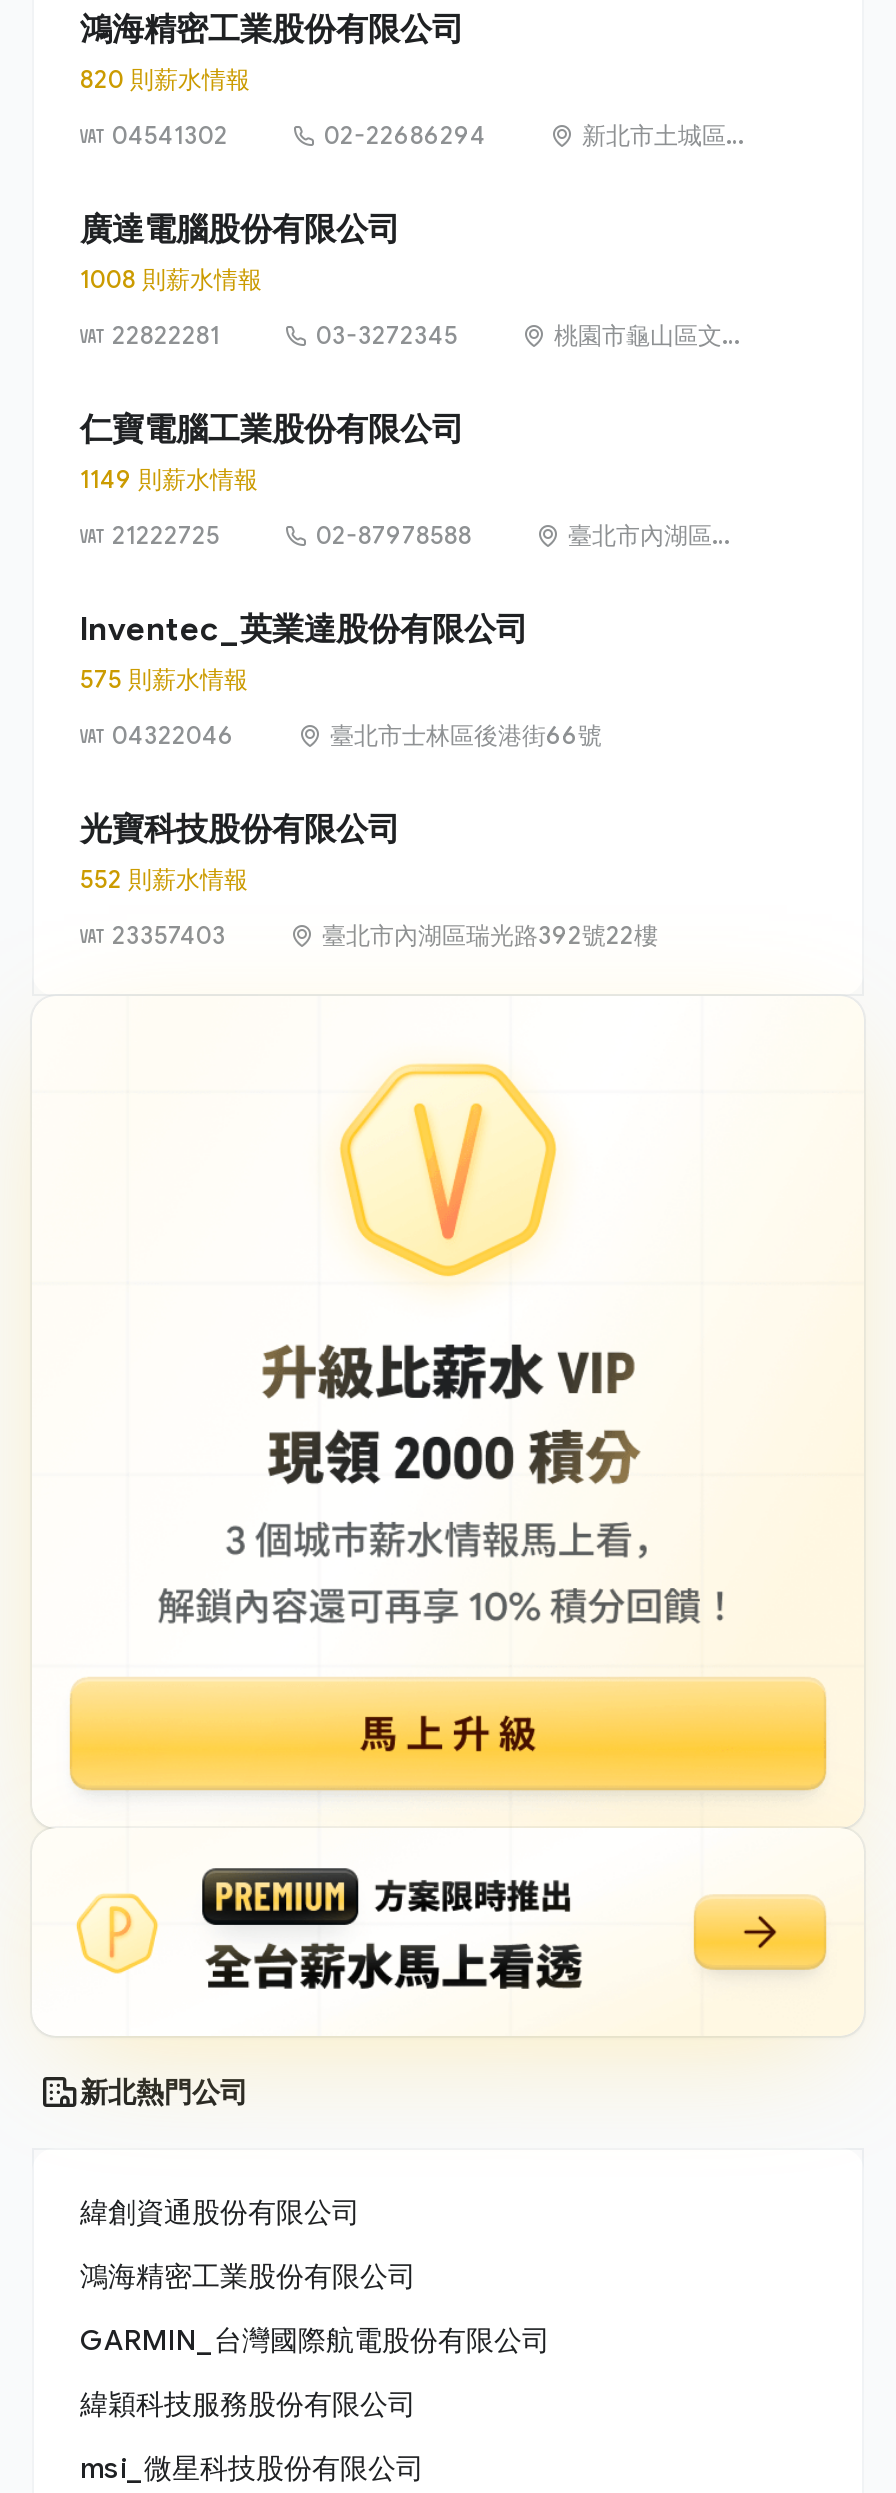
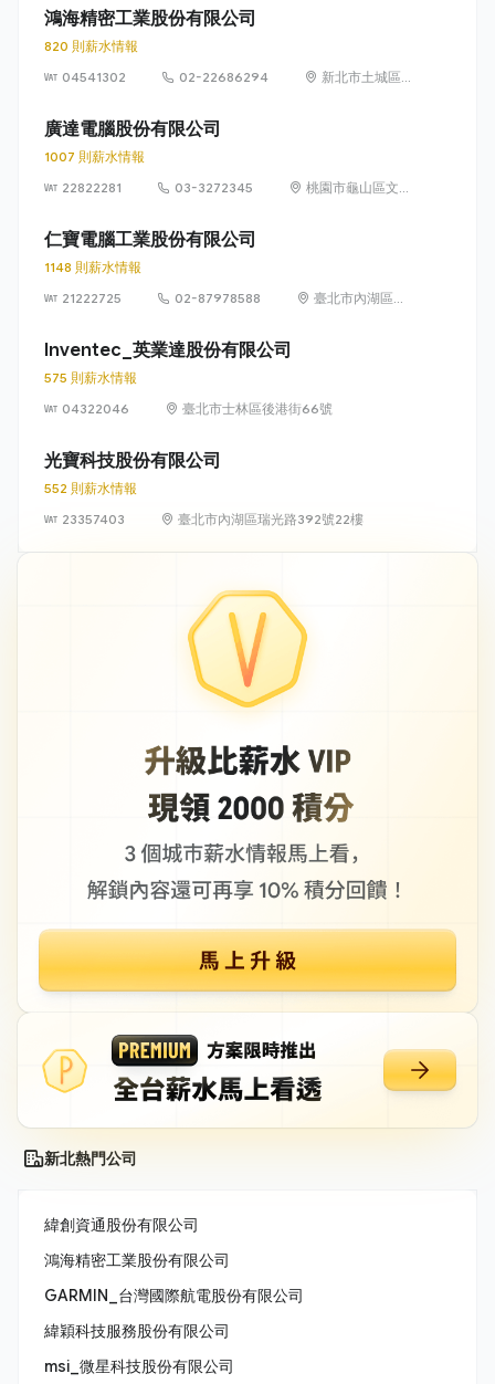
[80,264,262,294] 1008 則薪水情報 -> [44,148,145,165] 1007 則薪水情報
[80,464,258,494] 1149 則薪水情報 -> [44,259,141,275] 1148 則薪水情報

